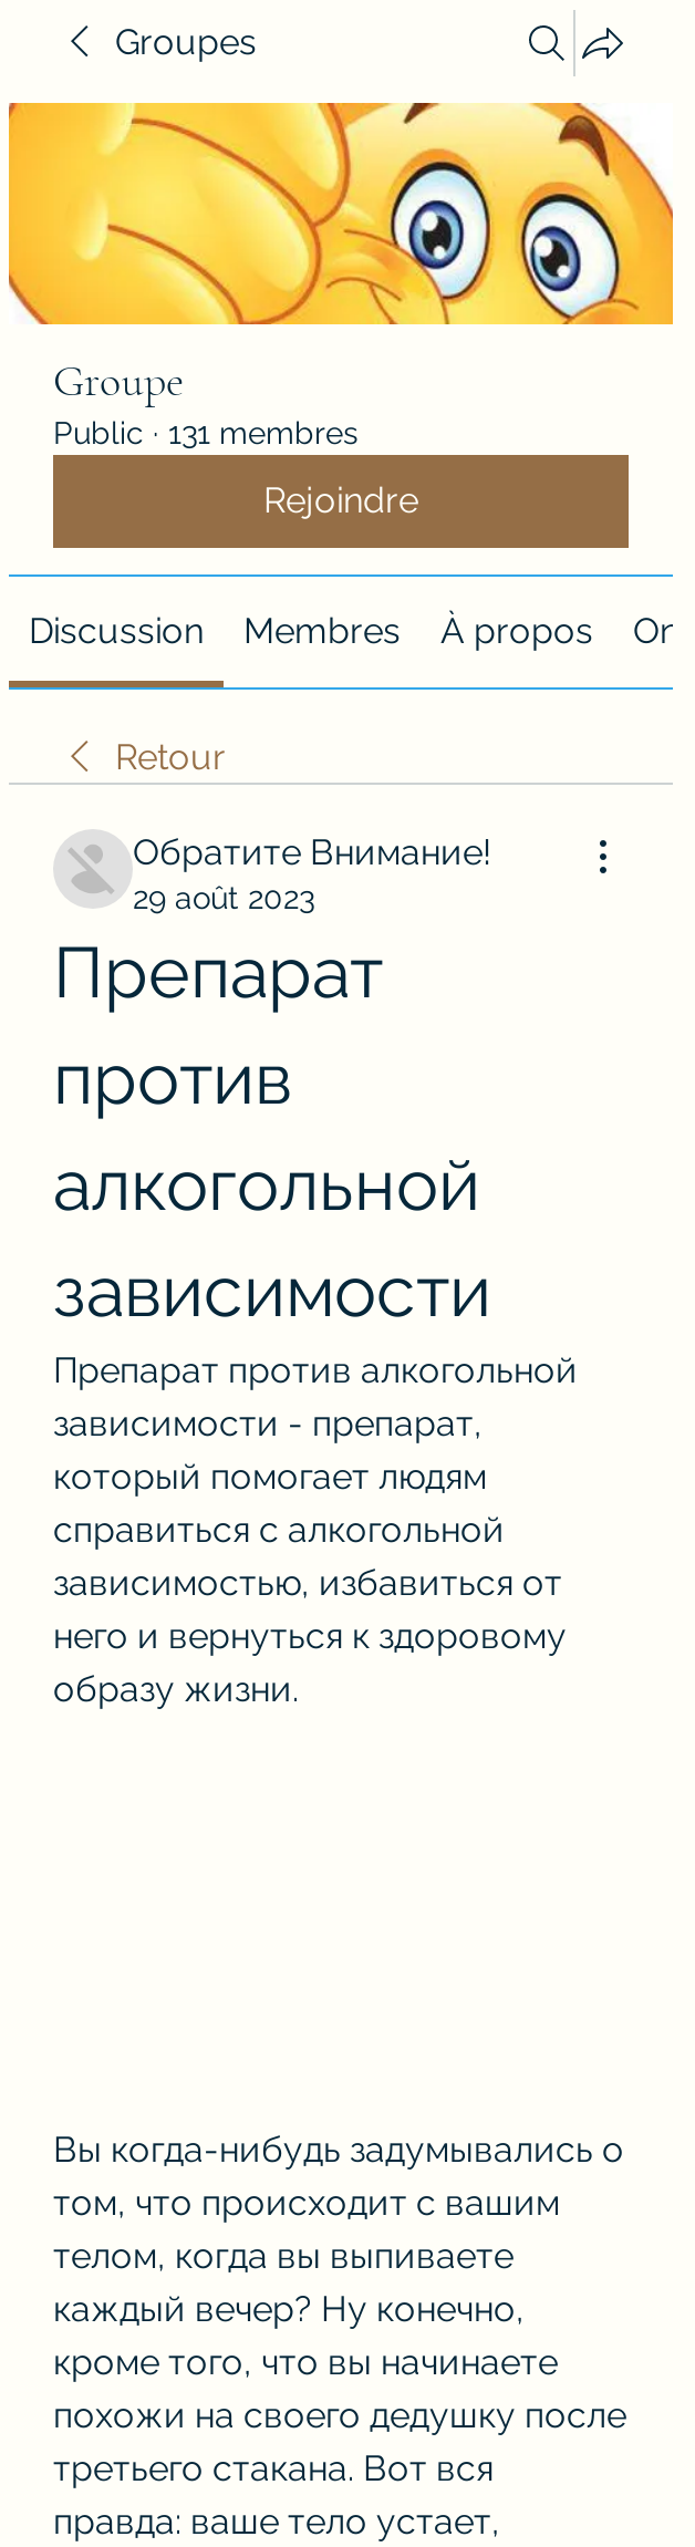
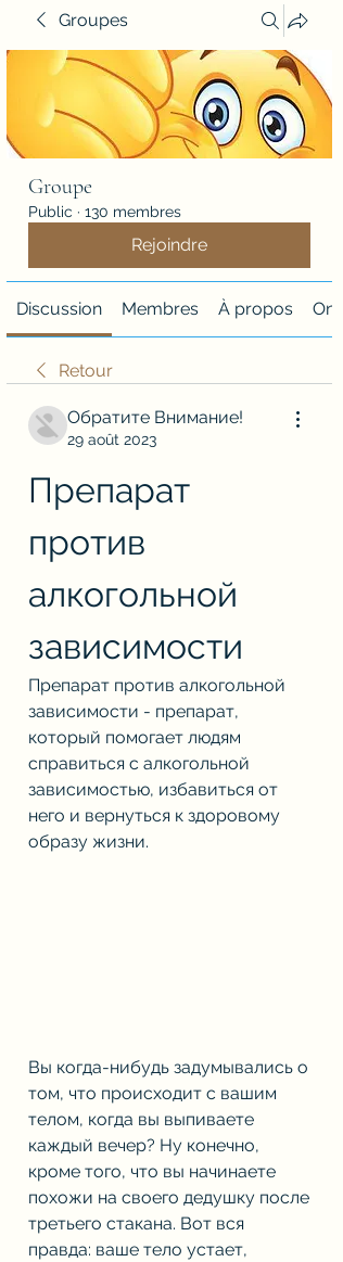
[53,416,359,451] Public · 131 membres -> [28,203,181,220] Public · 130 membres

